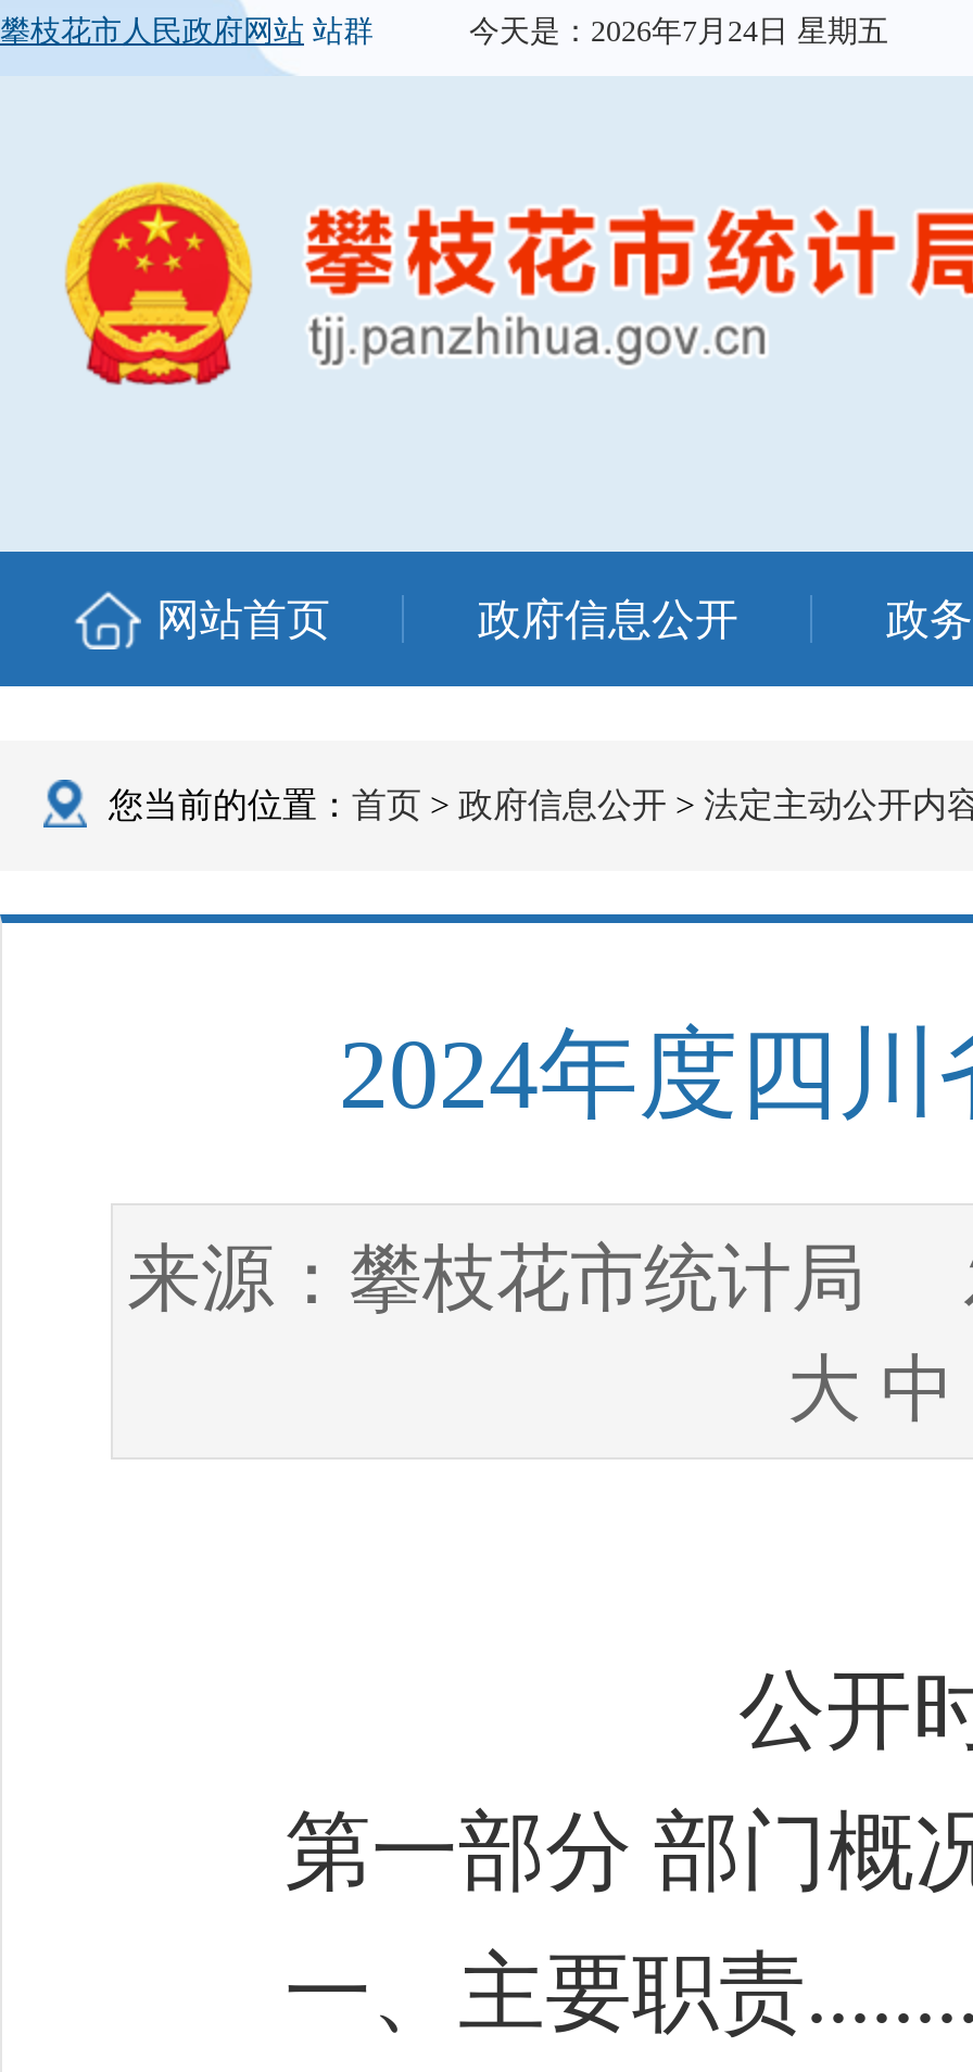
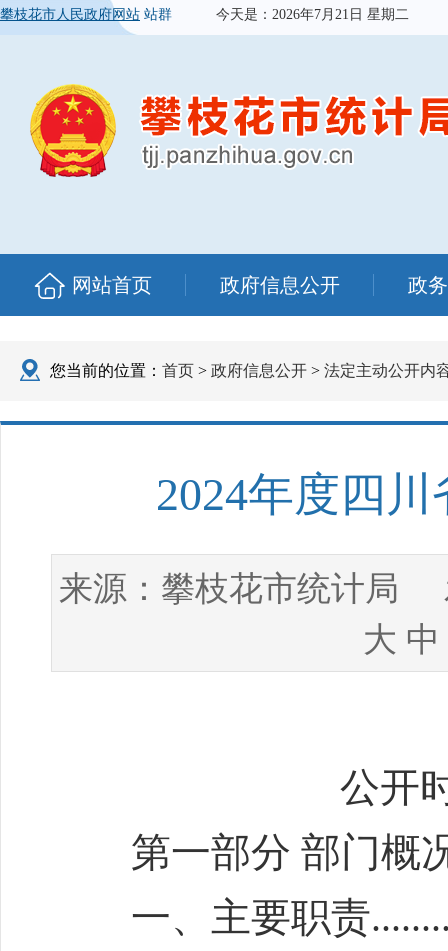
[469,15,888,48] 今天是：2026年7月24日 星期五 -> [216,7,409,22] 今天是：2026年7月21日 星期二

